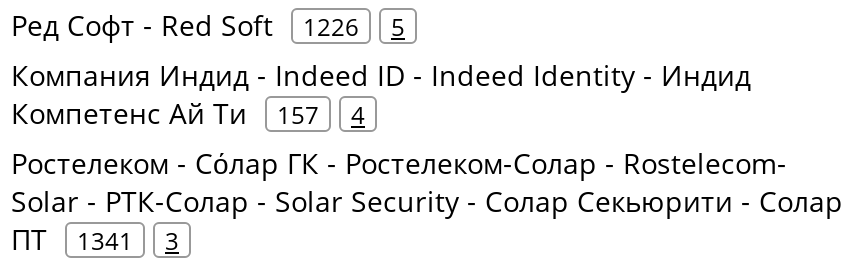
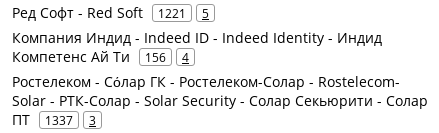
[11,6,405,44] Ред Софт - Red Soft 1226 5 -> [12,3,209,22] Ред Софт - Red Soft 1221 5
[11,94,365,132] Компетенс Ай Ти 157 4 -> [12,47,189,66] Компетенс Ай Ти 156 4
[11,220,179,258] ПТ 1341 3 -> [12,110,96,129] ПТ 1337 3

